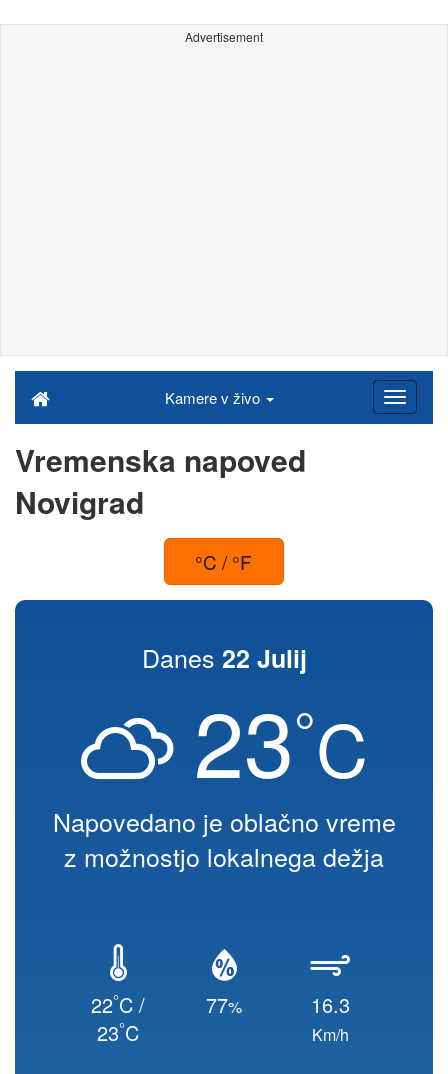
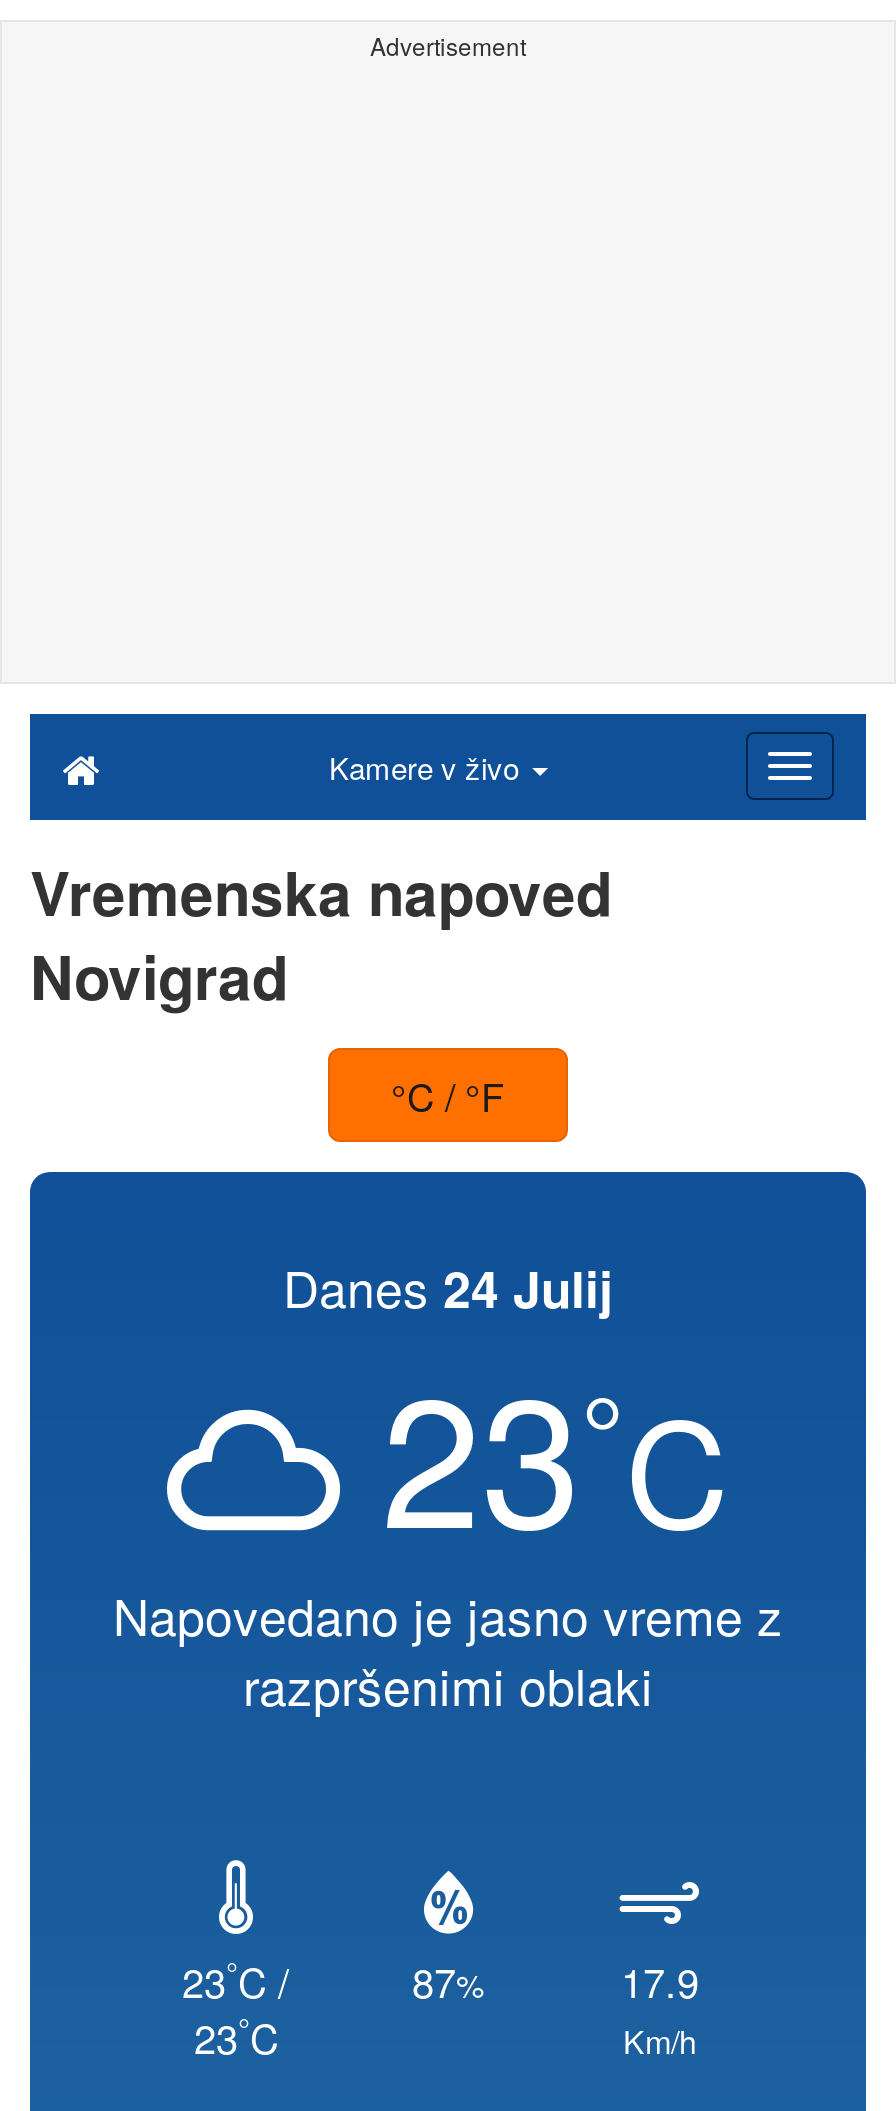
[141,639,306,676] Danes 22 Julij -> [283,1250,613,1324] Danes 24 Julij
[52,717,395,874] [image] | Napovedano je oblačno vreme | z možnostjo lokalnega dežja -> [113,1408,783,1720] [image] | Napovedano je jasno vreme z | razpršenimi oblaki
[91,988,145,1019] 22°C / -> [182,1949,290,2010] 23°C /
[206,990,242,1019] 77% -> [412,1952,484,2010] 87%
[310,990,349,1019] 16.3 -> [621,1952,699,2010] 17.9

